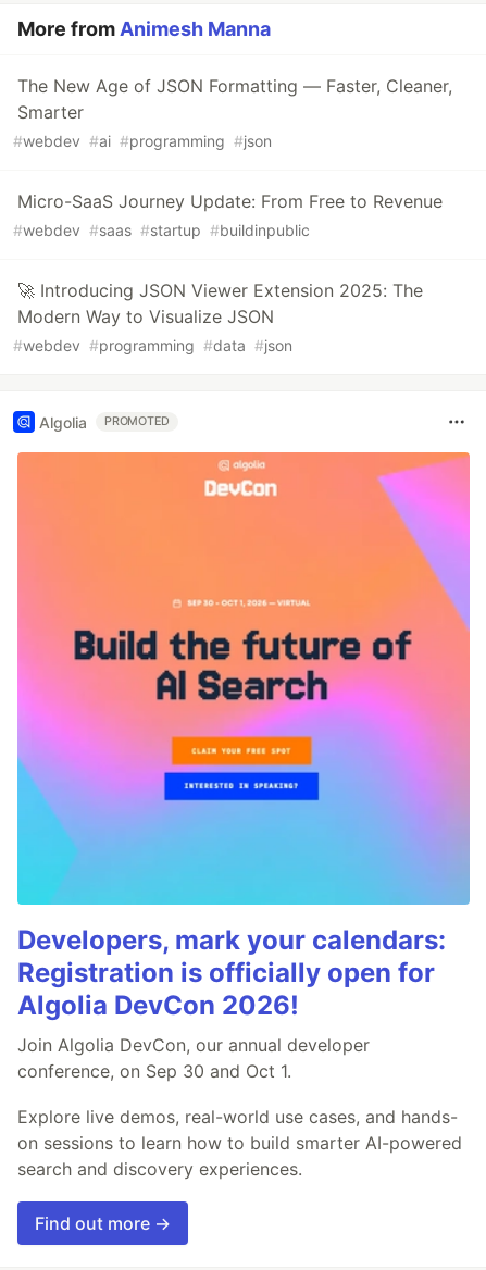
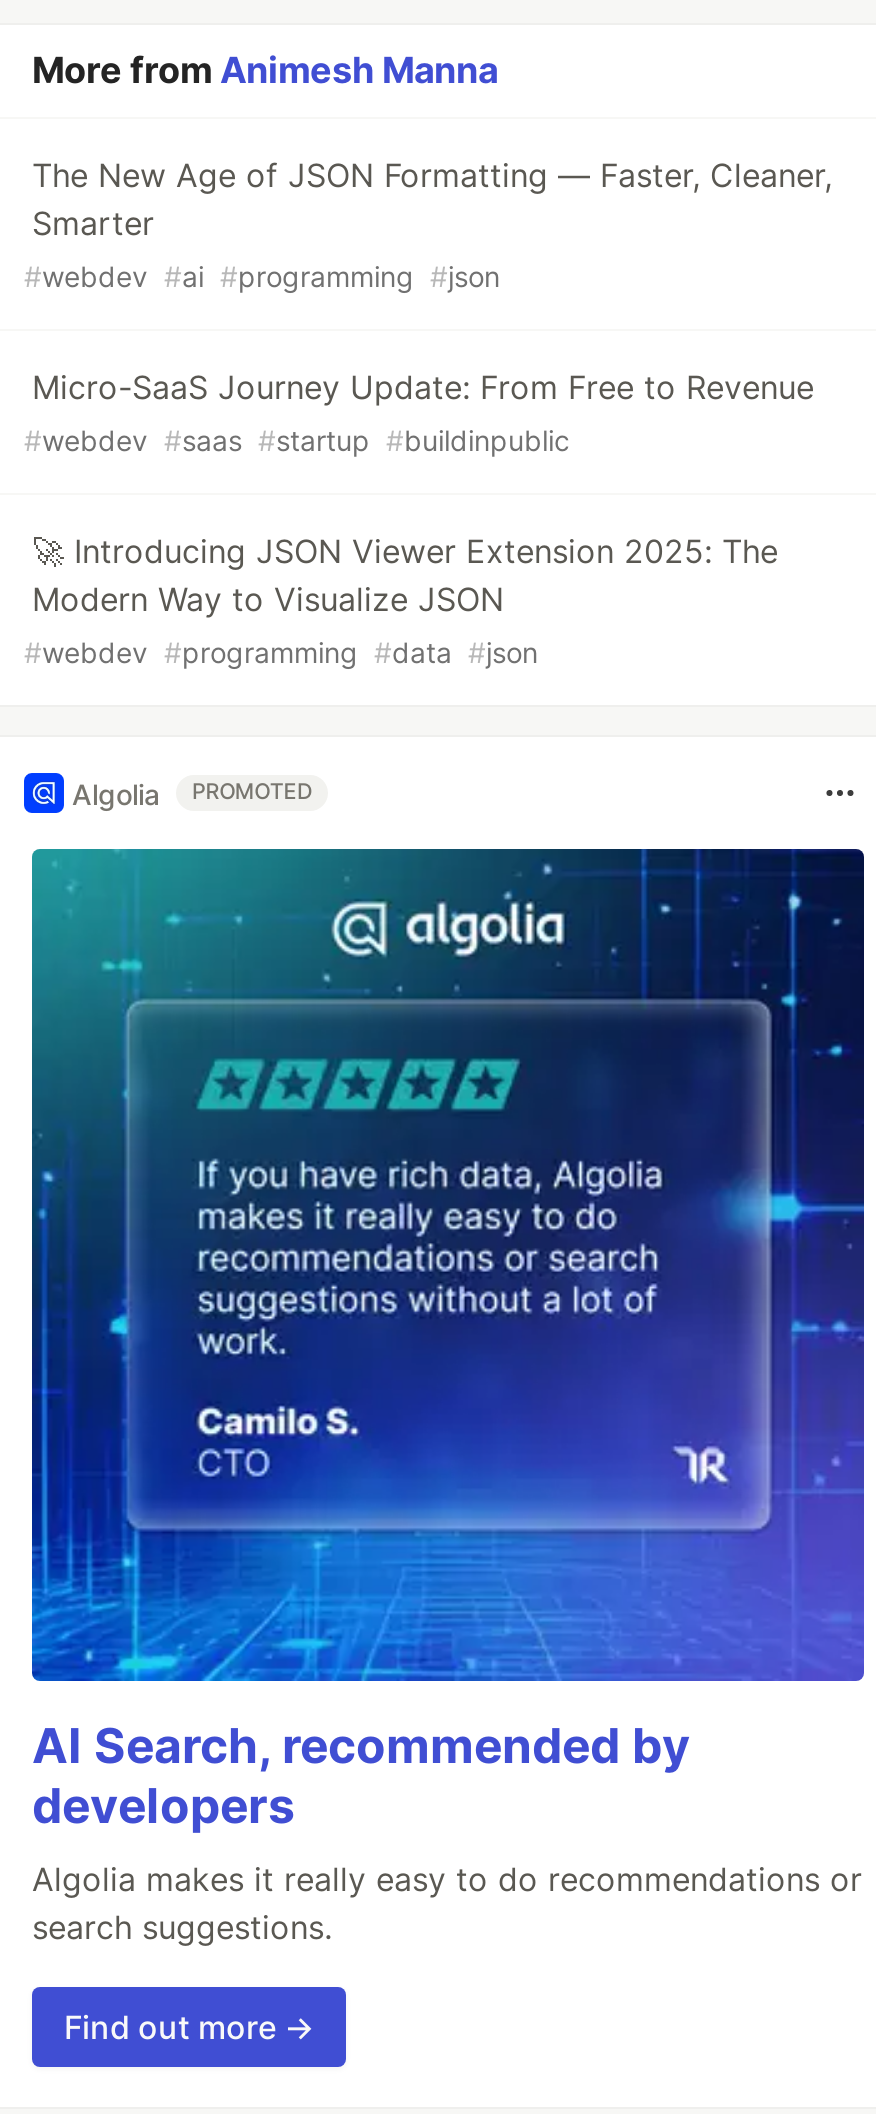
[16,451,471,1180] [image] | Developers, mark your calendars: | Registration is officially open for | Algolia DevCon 2026! | Join Algolia DevCon, our annual developer | conference, on Sep 30 and Oct 1. | Explore live demos, real-world use cases, and hands- | on sessions to learn how to build smarter AI-powered | search and discovery experiences. -> [30,846,866,1947] [image] | AI Search, recommended by | developers | Algolia makes it really easy to do recommendations or | search suggestions.

